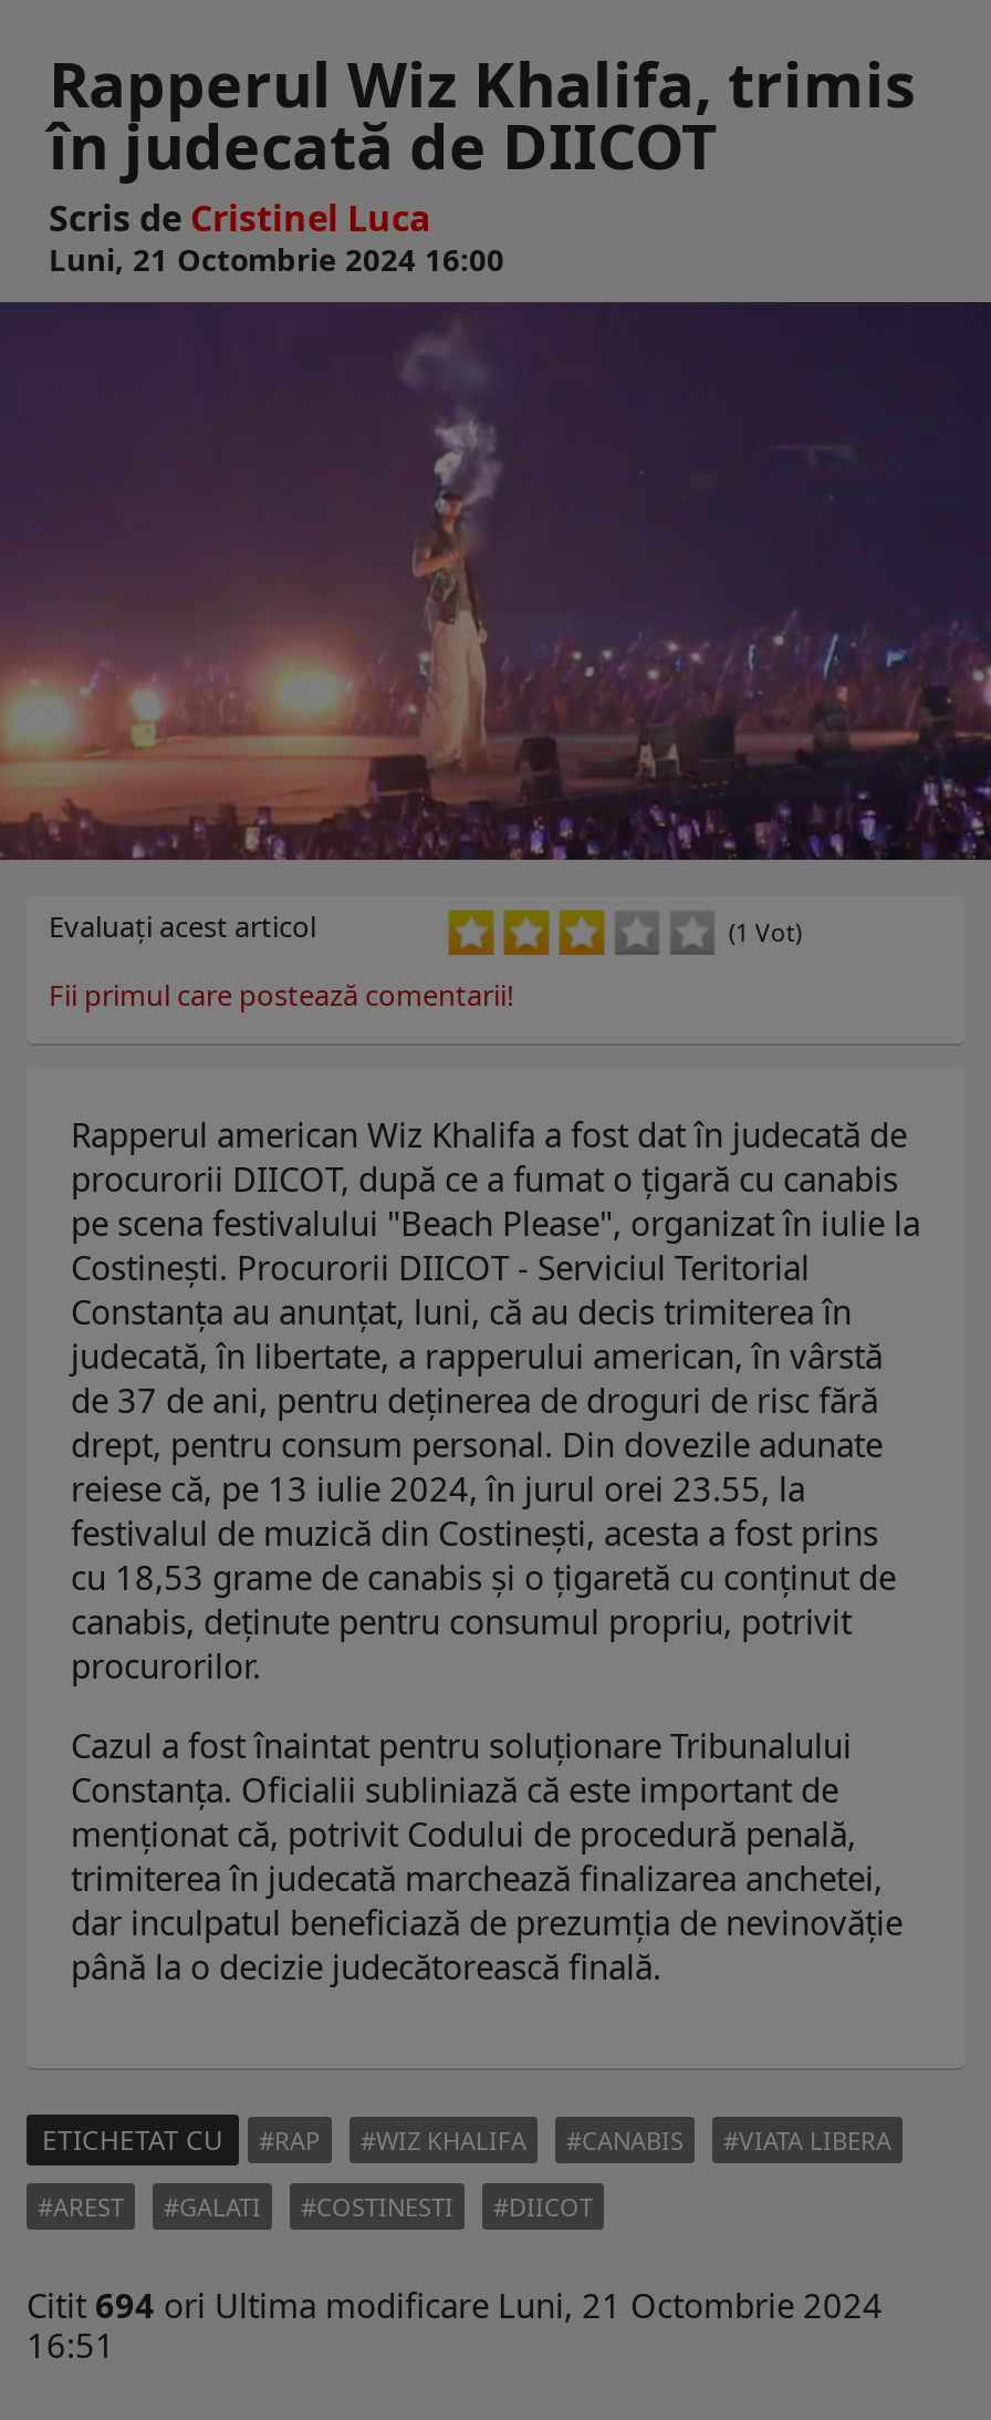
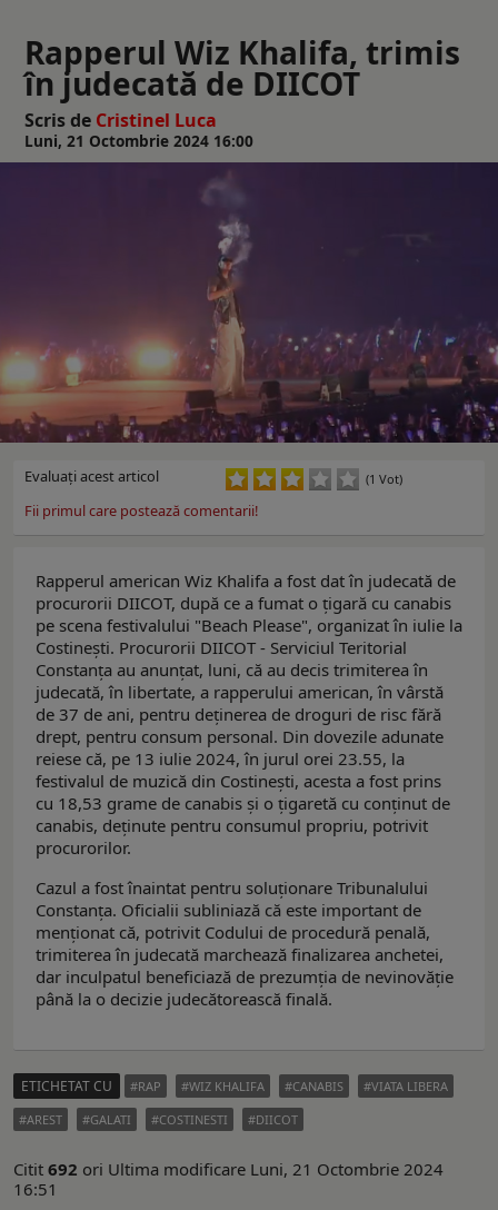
[27,2283,883,2327] Citit 694 ori Ultima modificare Luni, 21 Octombrie 2024 -> [13,1158,444,1180] Citit 692 ori Ultima modificare Luni, 21 Octombrie 2024

